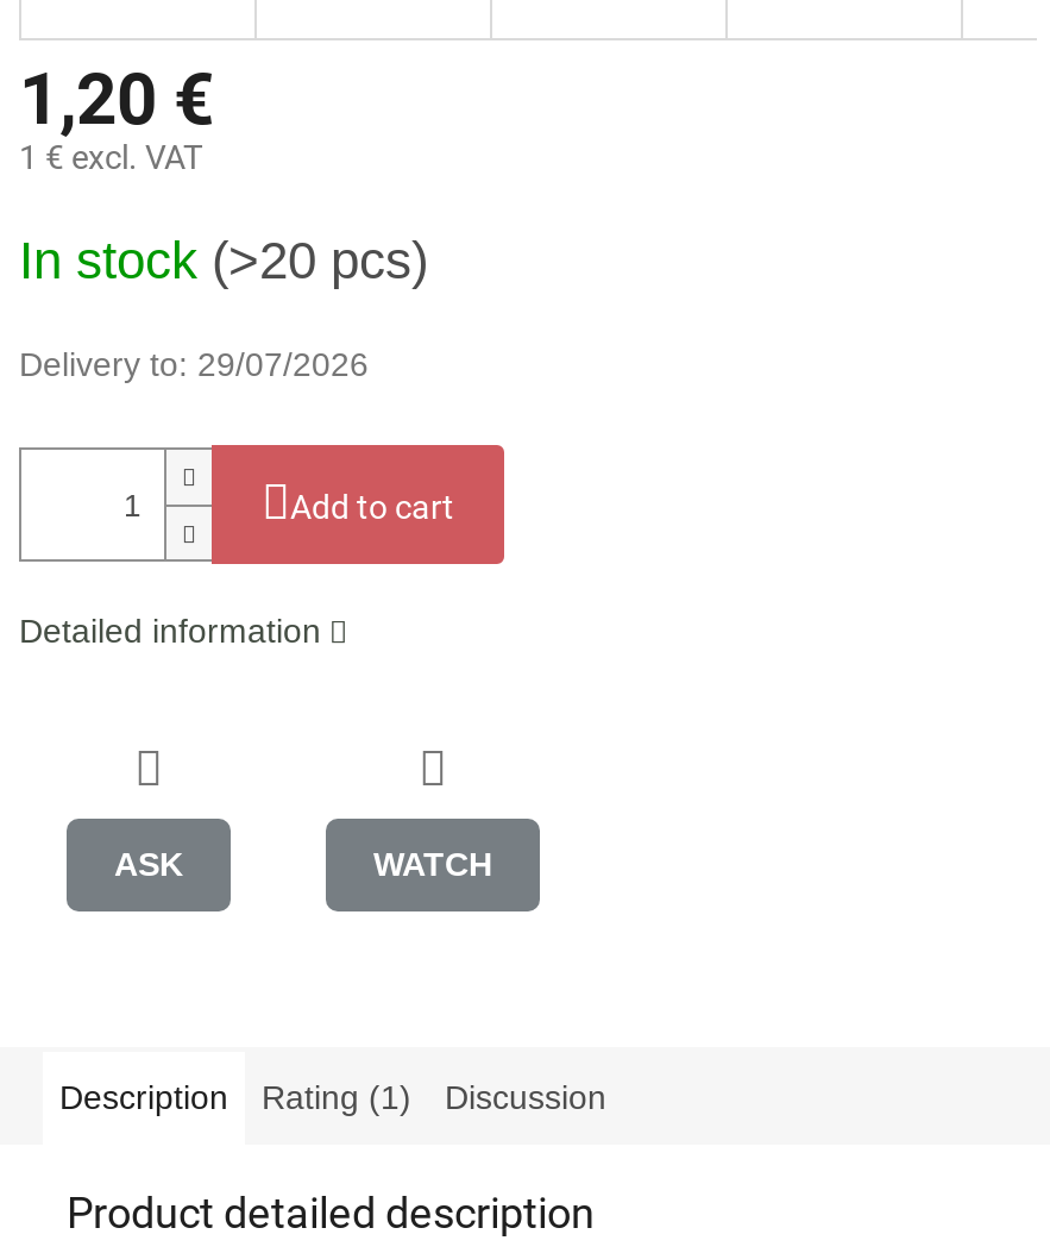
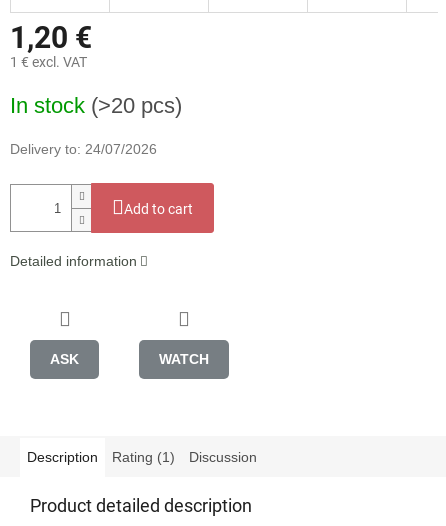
[19,346,369,384] Delivery to: 29/07/2026 -> [10,141,157,157] Delivery to: 24/07/2026

